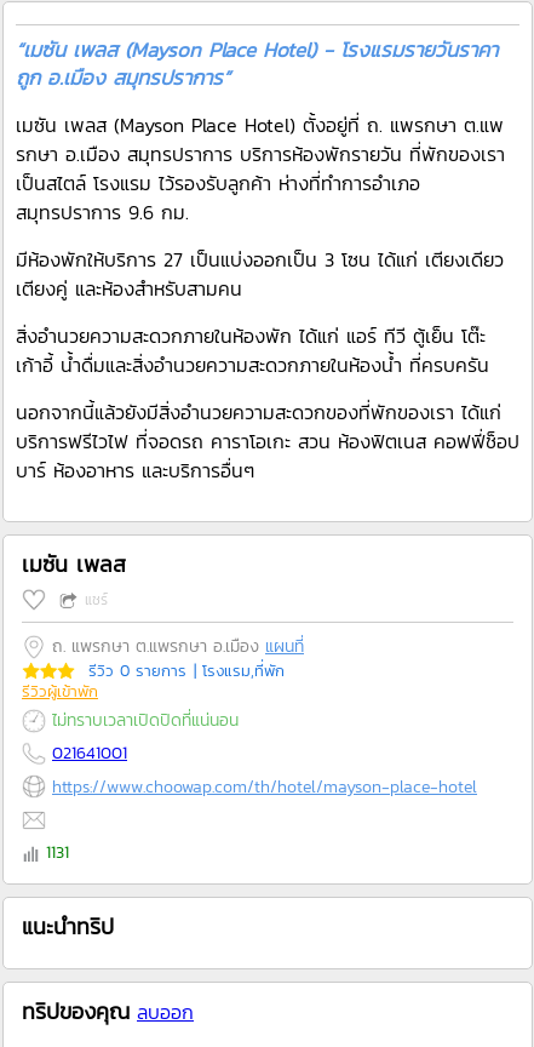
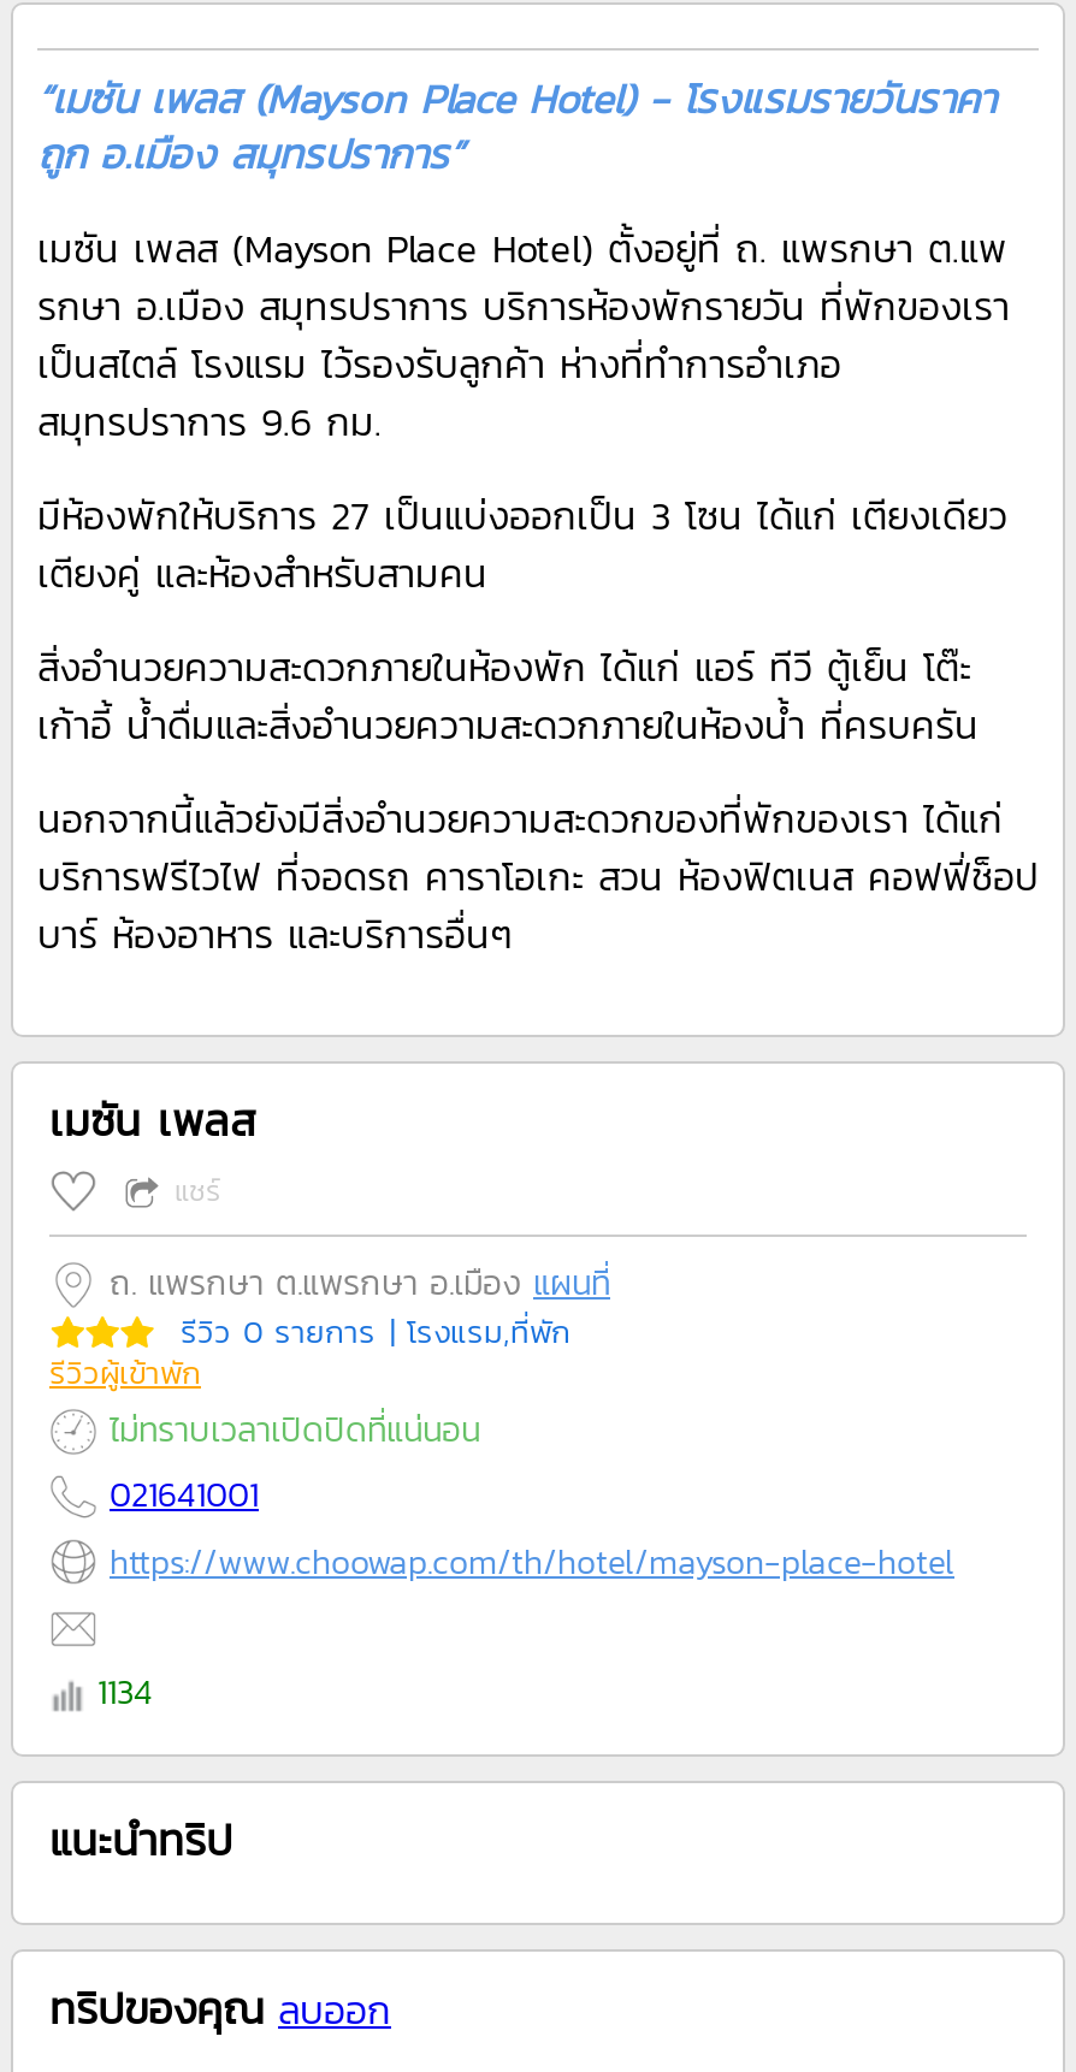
[46,840,69,865] 1131 -> [97,1668,153,1719] 1134

